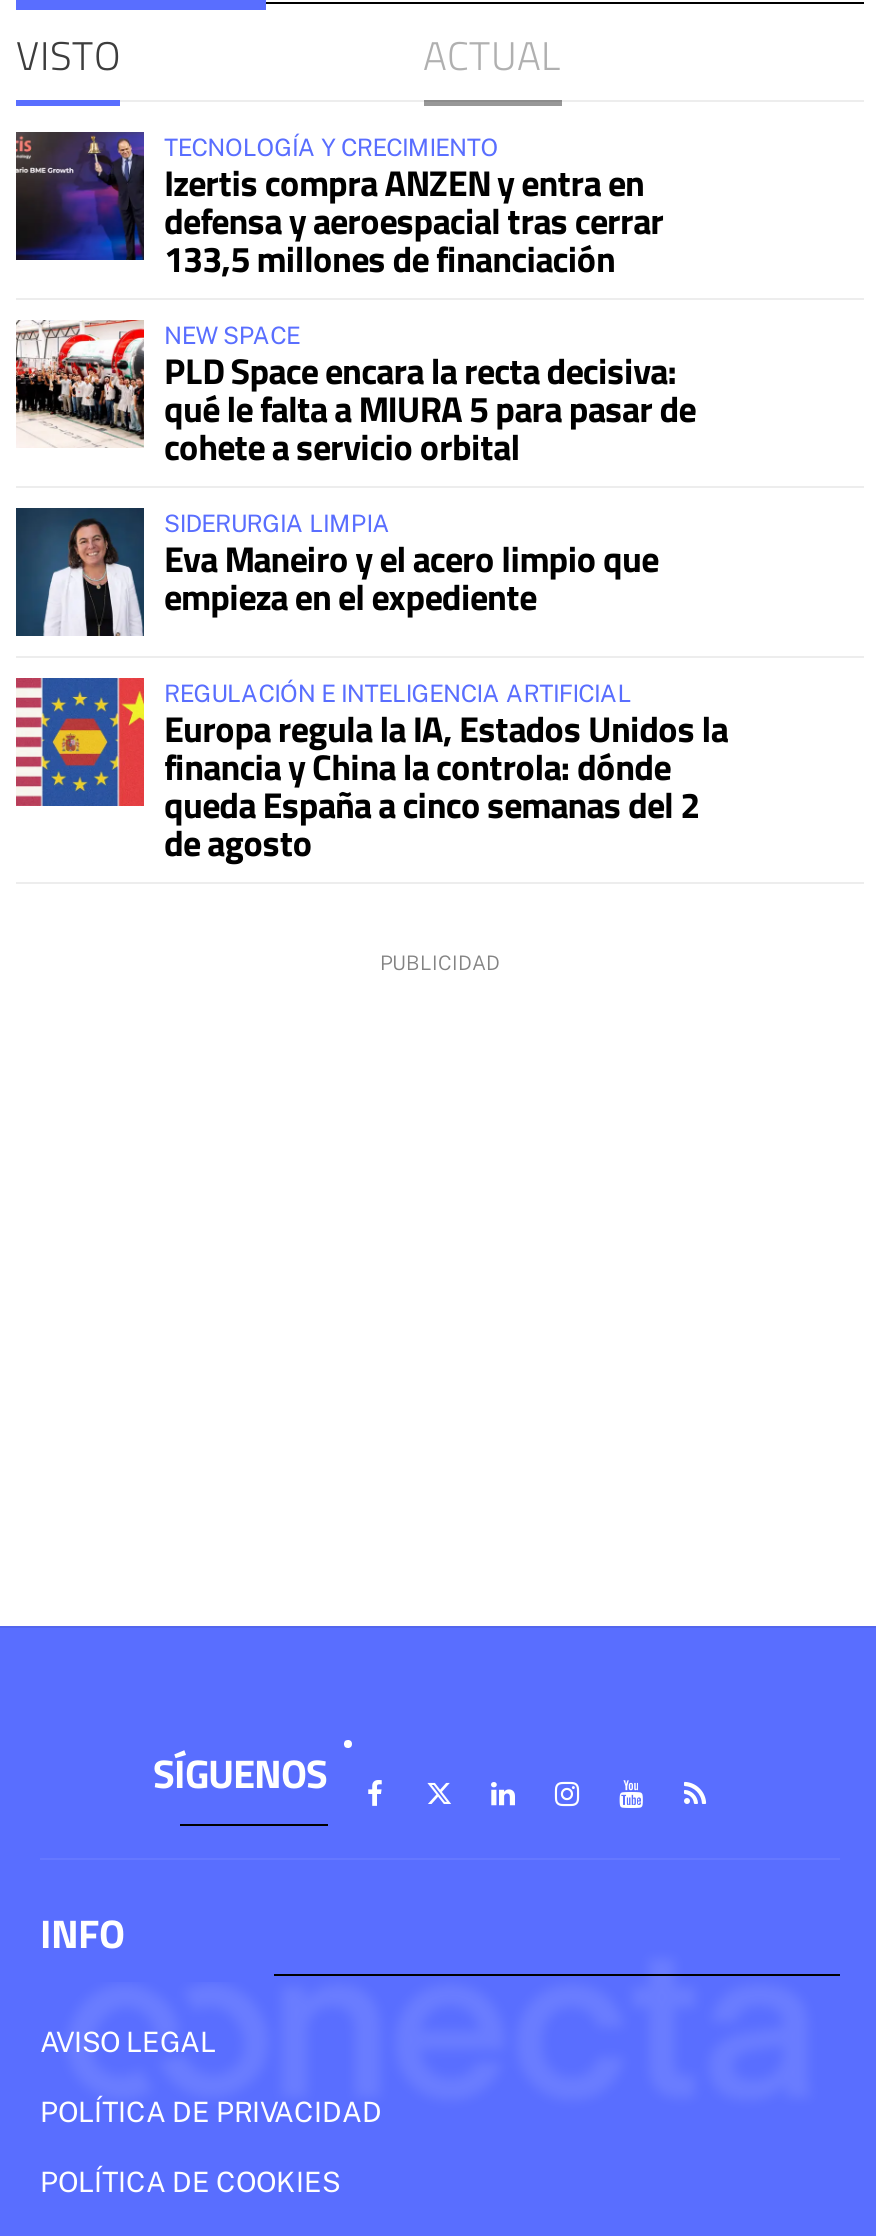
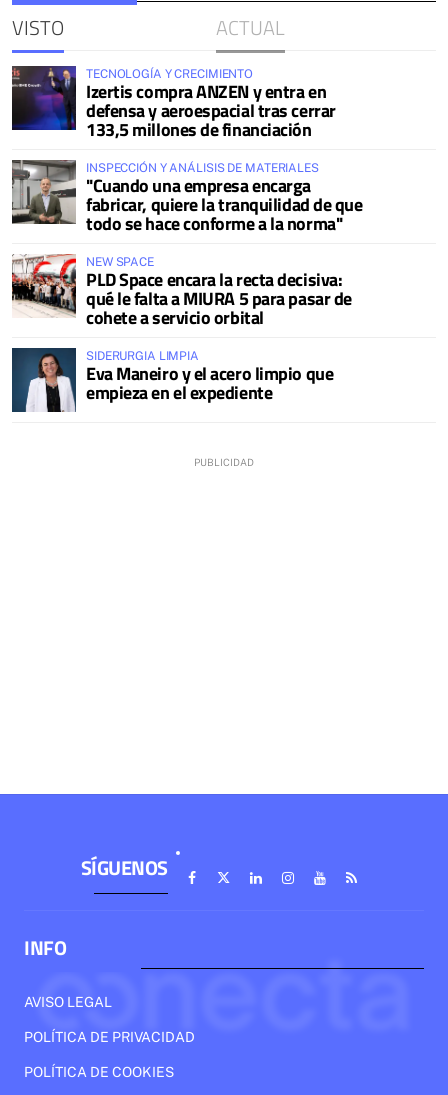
none -> [12,160,362,236] [image] | INSPECCIÓN Y ANÁLISIS DE MATERIALES | "Cuando una empresa encarga | fabricar, quiere la tranquilidad de que | todo se hace conforme a la norma"
moved [12,318,696,623] -> [10,253,352,405]: [image] | NEW SPACE | PLD Space encara la recta decisiva: | qué le falta a MIURA 5 para pasar de | cohete a servicio orbital | SIDERURGIA LIMPIA | Eva Maneiro y el acero limpio que | empieza en el expediente
[14,676,728,869] [image] | REGULACIÓN E INTELIGENCIA ARTIFICIAL | Europa regula la IA, Estados Unidos la | financia y China la controla: dónde | queda España a cinco semanas del 2 | de agosto -> none

